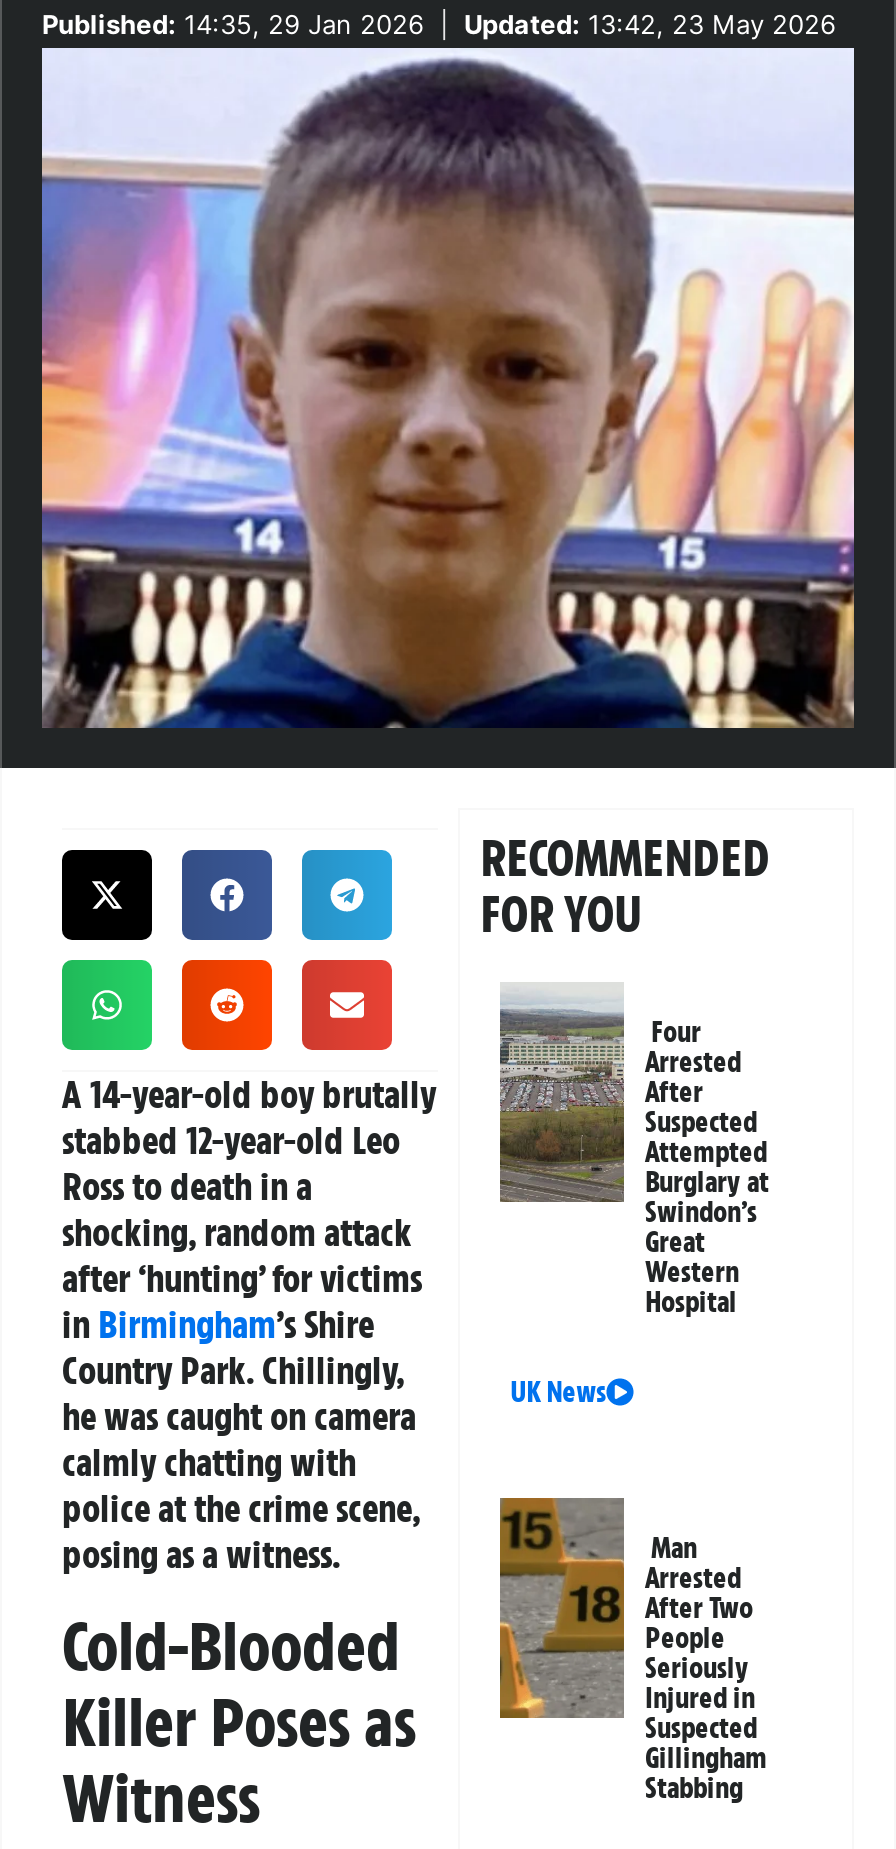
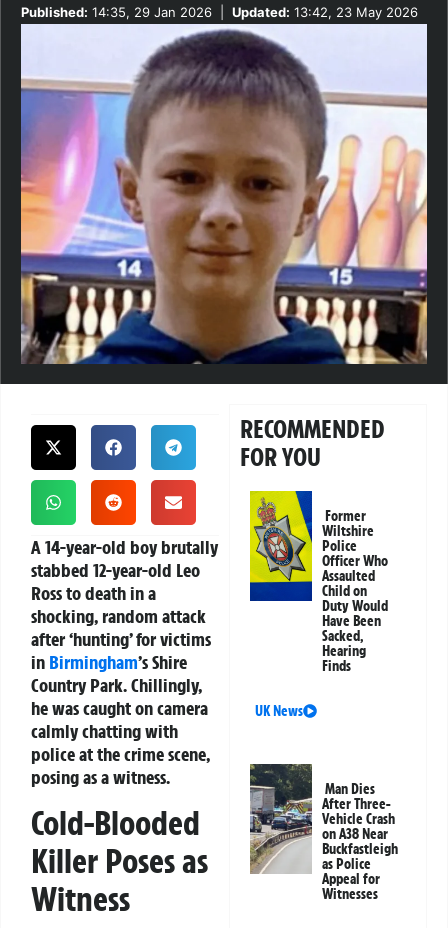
[498,982,769,1320] [image] | Four | Arrested | After | Suspected | Attempted | Burglary at | Swindon’s | Great | Western | Hospital -> [249,490,388,675] [image] | Former | Wiltshire | Police | Officer Who | Assaulted | Child on | Duty Would | Have Been | Sacked, | Hearing | Finds
[498,1496,767,1806] [image] | Man | Arrested | After Two | People | Seriously | Injured in | Suspected | Gillingham | Stabbing -> [249,763,398,903] [image] | Man Dies | After Three- | Vehicle Crash | on A38 Near | Buckfastleigh | as Police | Appeal for | Witnesses

